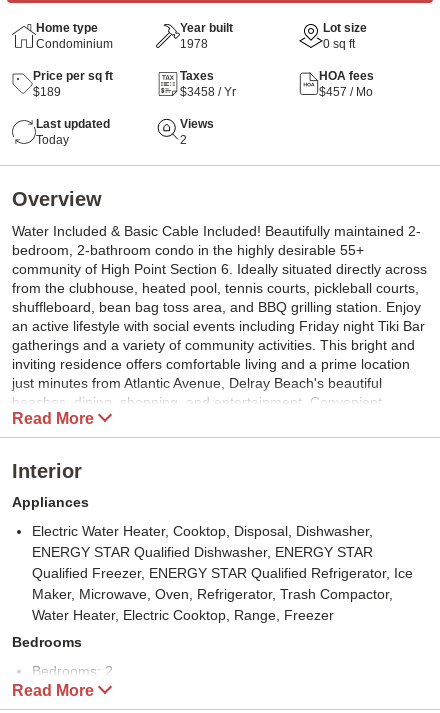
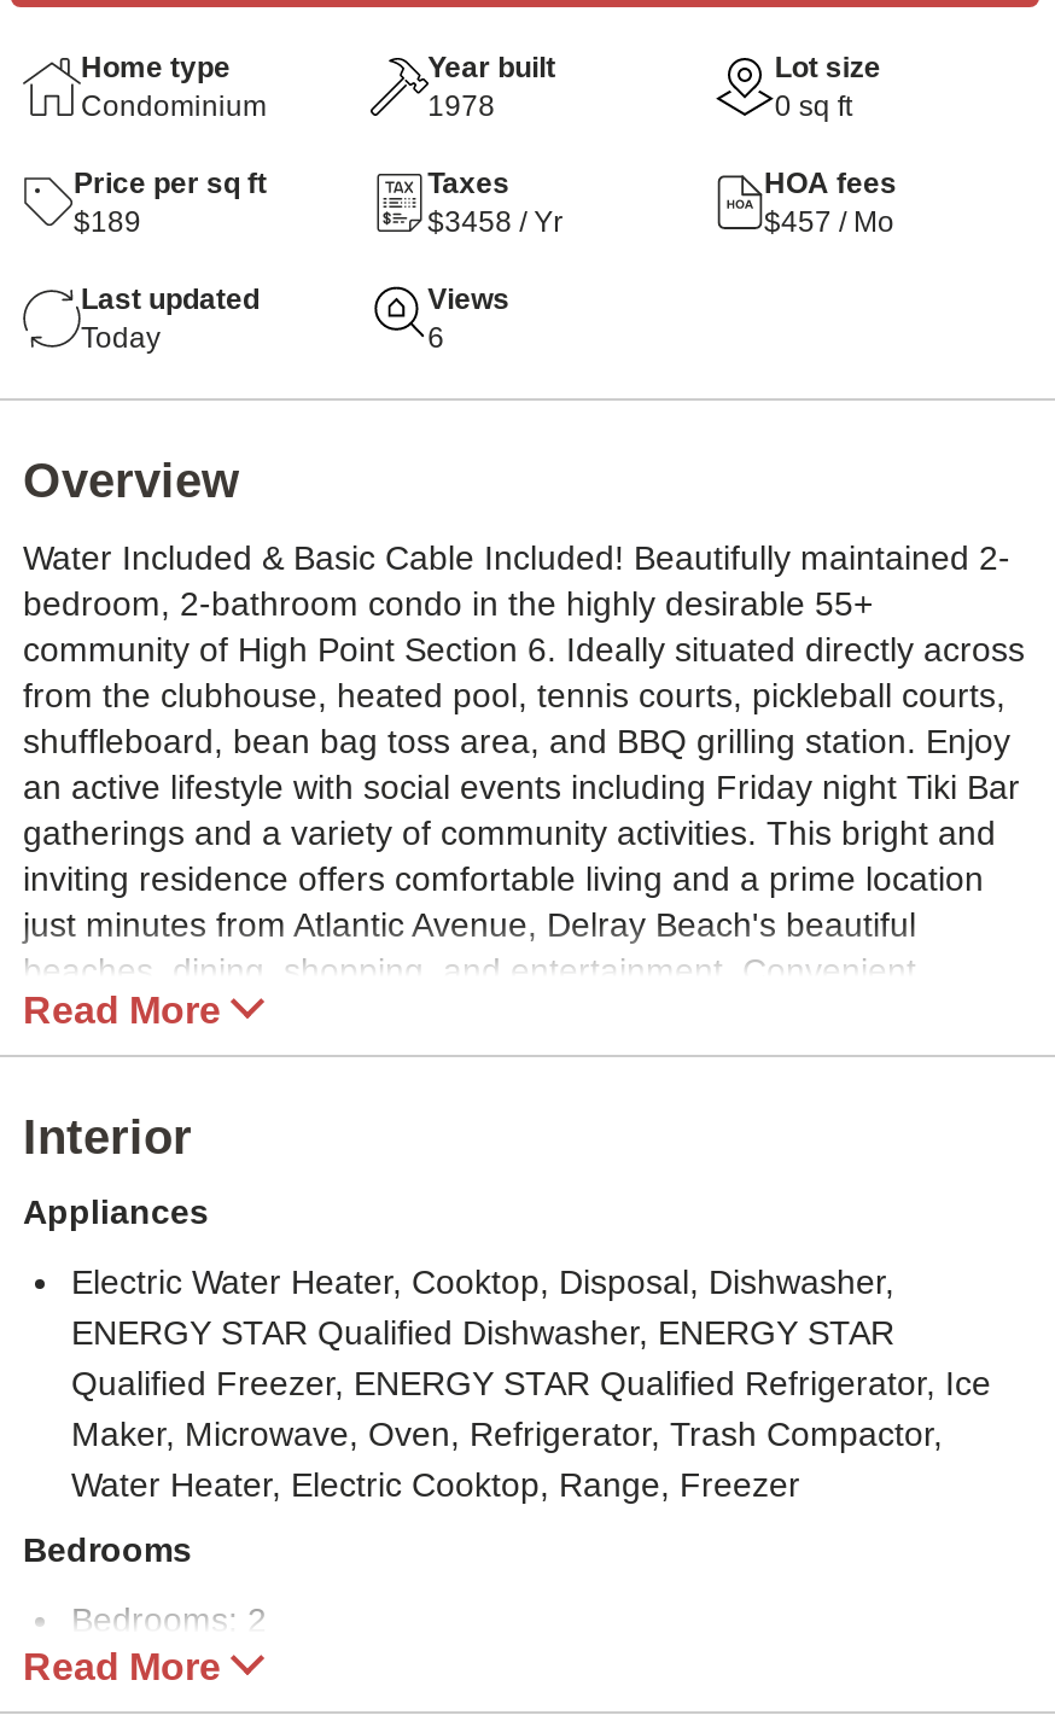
[180,133,187,147] 2 -> [428,321,445,354] 6

